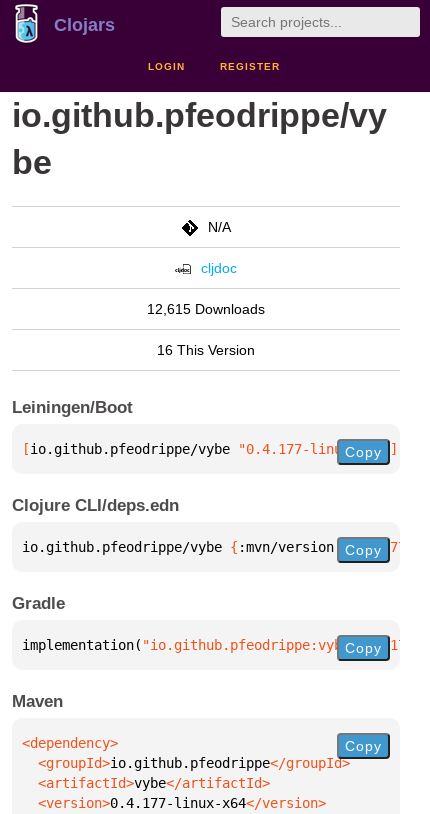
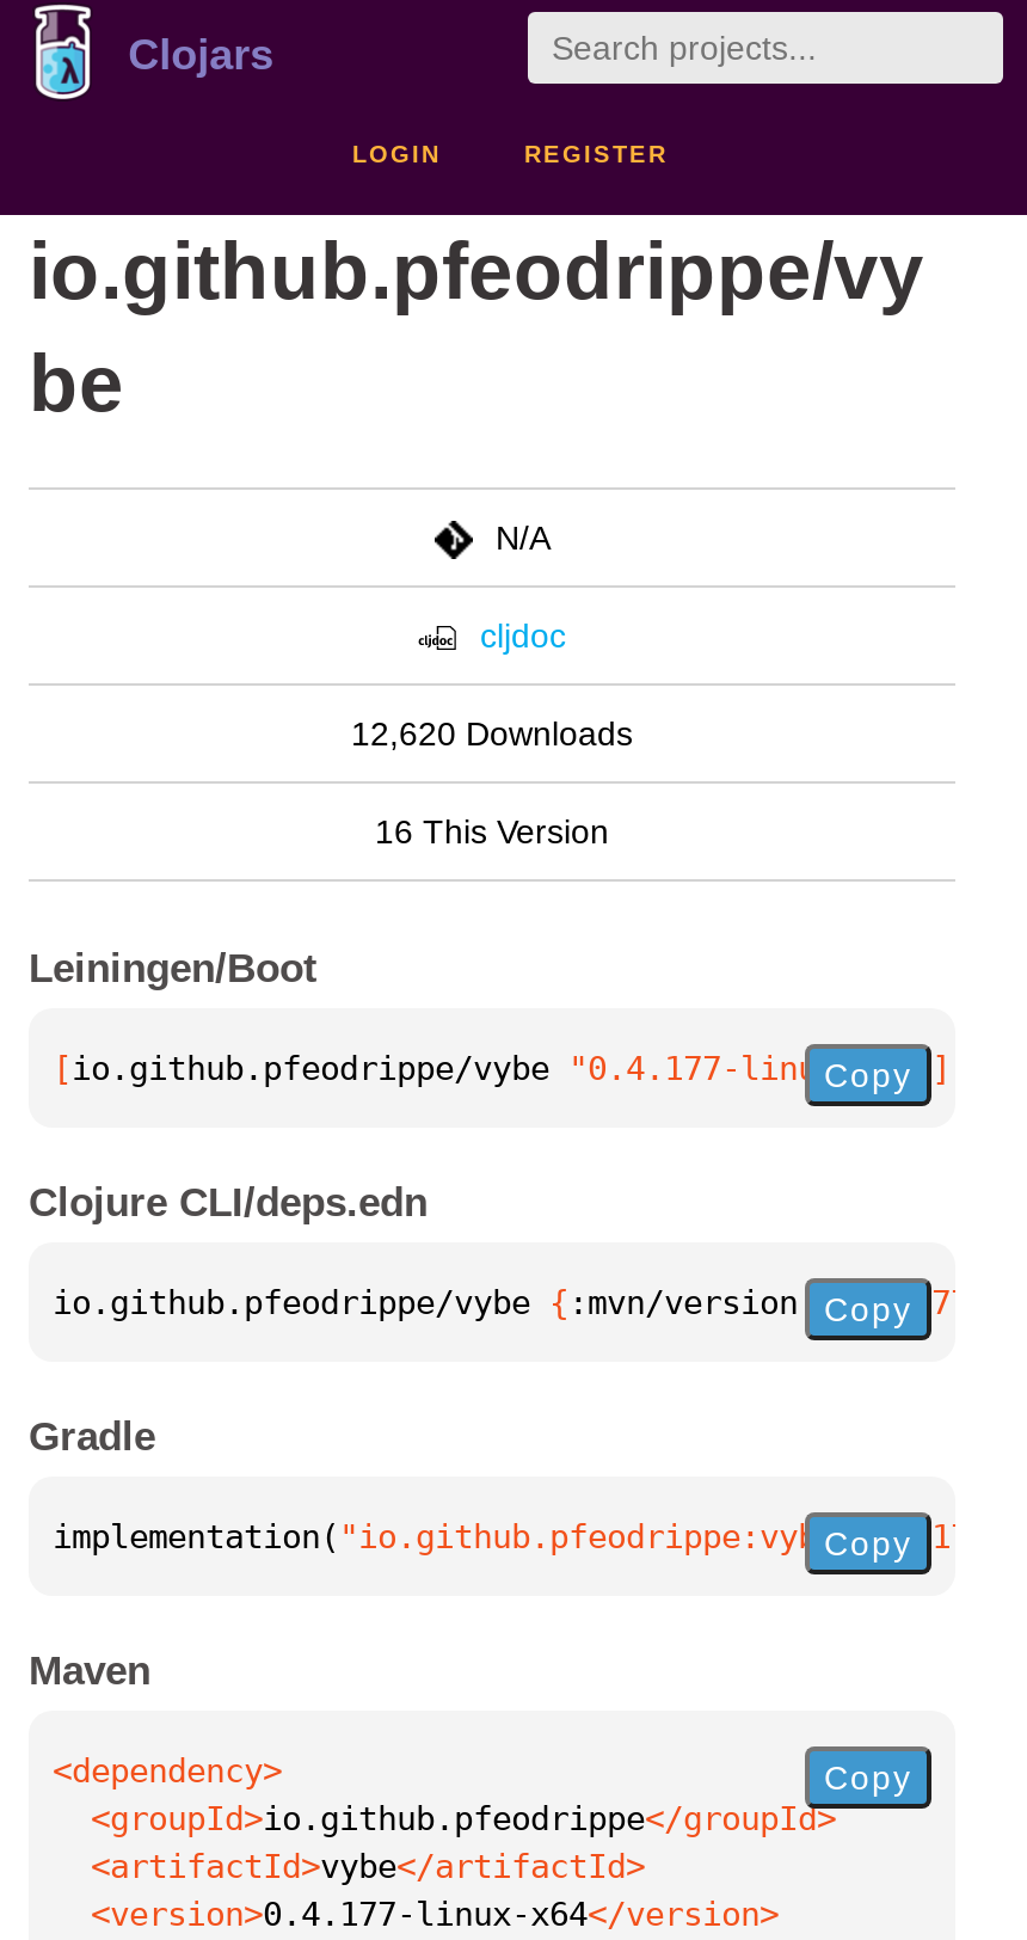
[147,301,265,317] 12,615 Downloads -> [351,714,633,753] 12,620 Downloads

